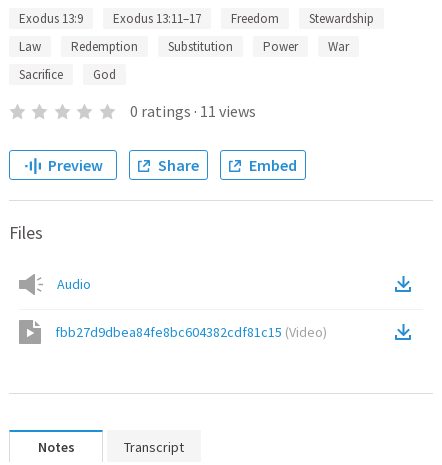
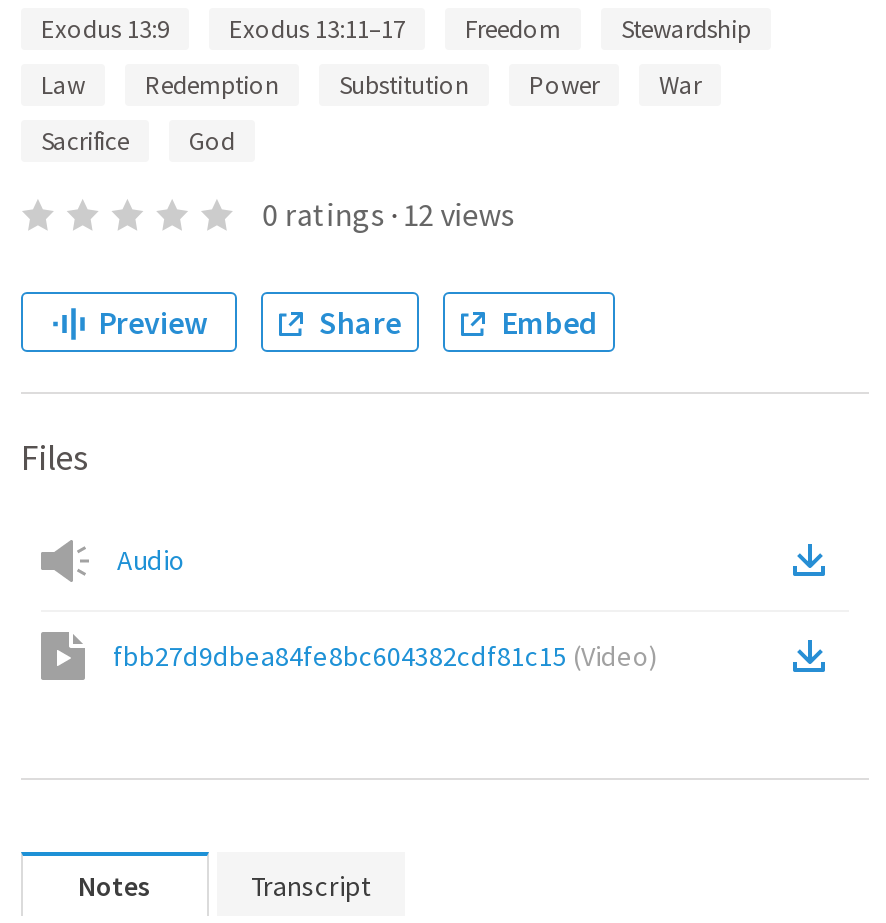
[130,101,256,121] 0 ratings · 11 views -> [262,194,514,234] 0 ratings · 12 views

